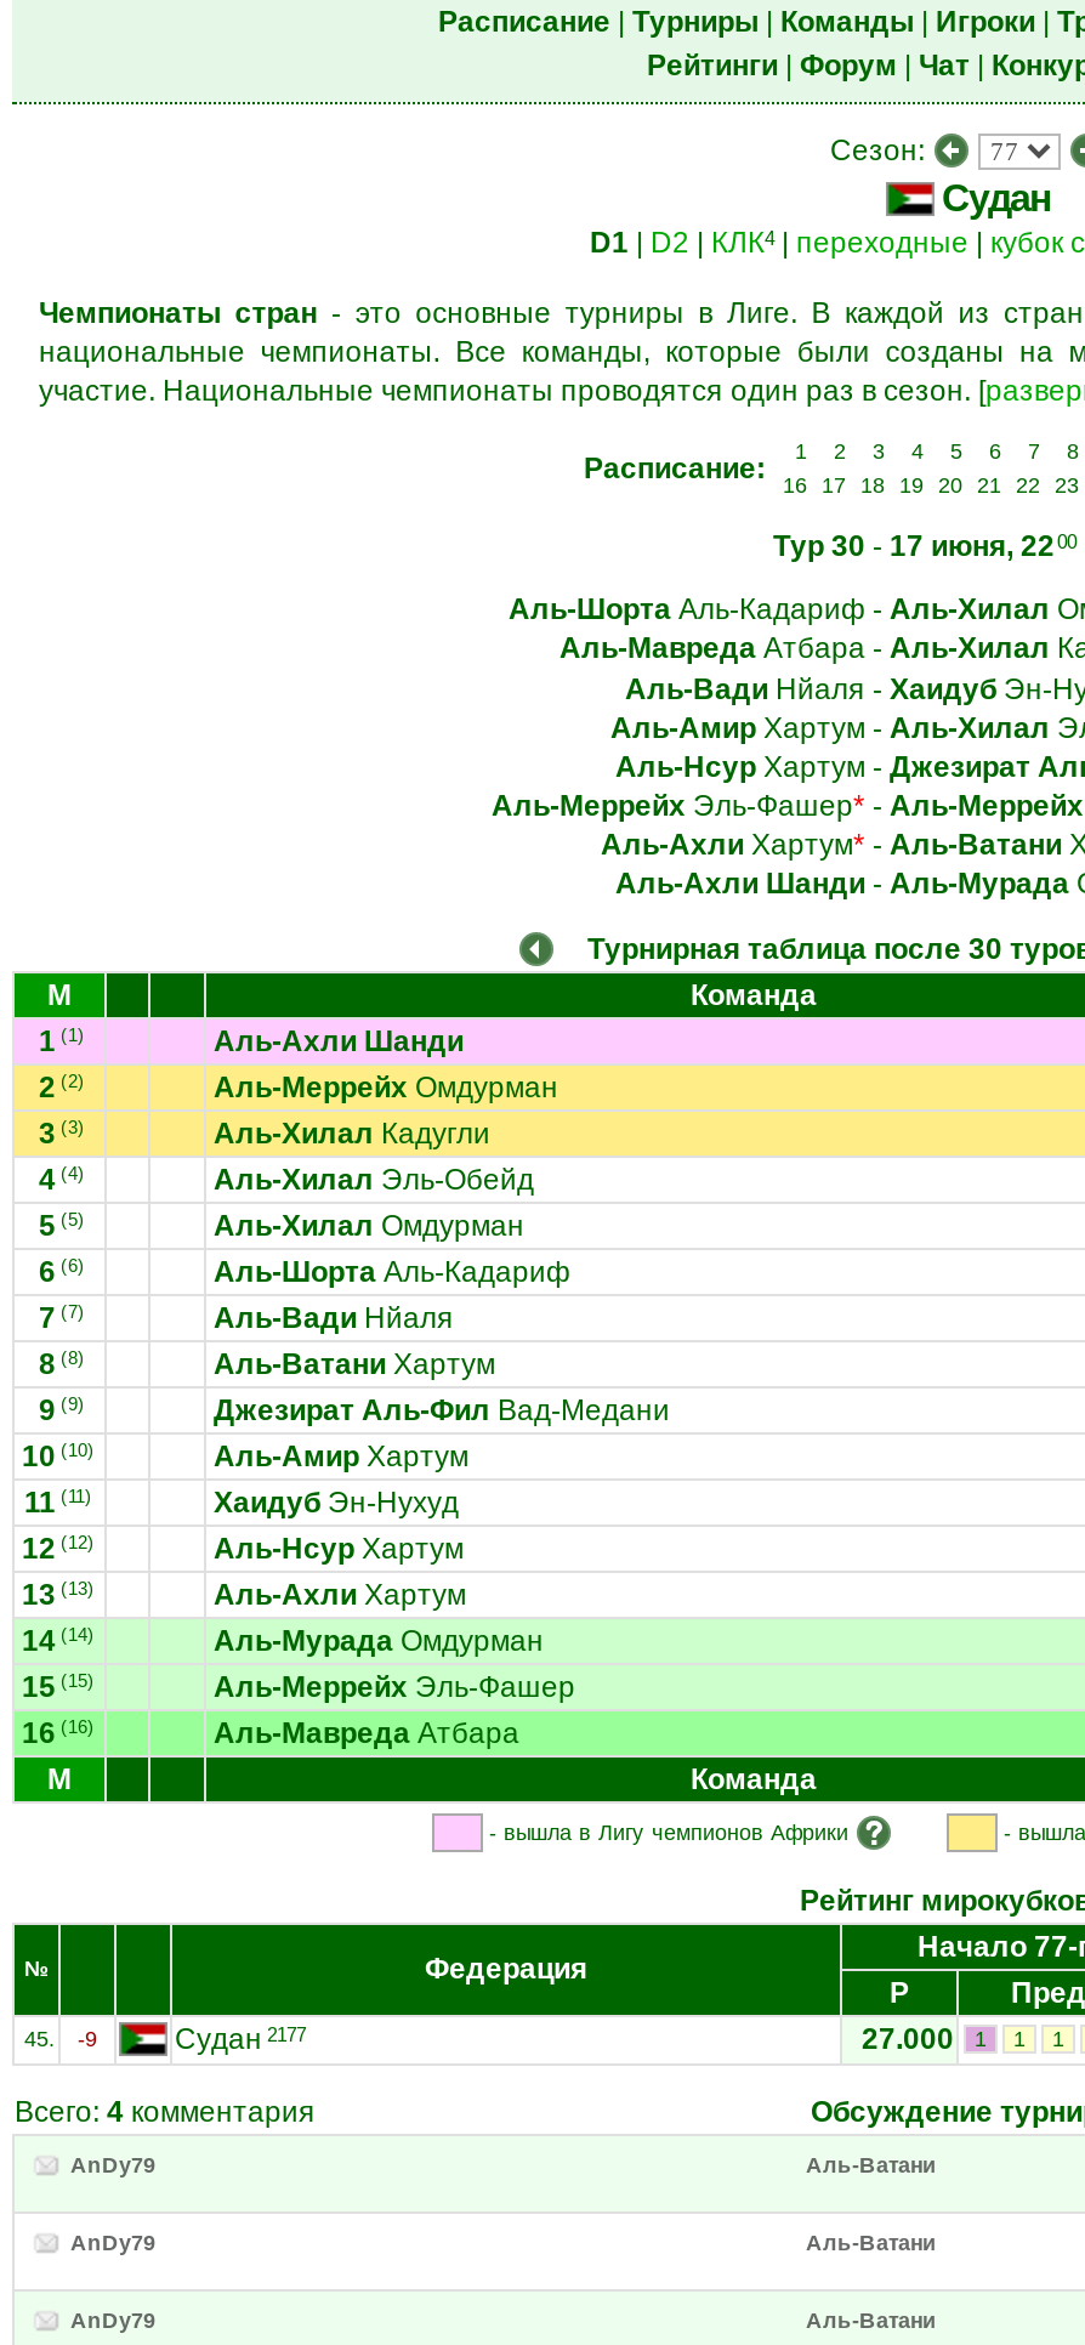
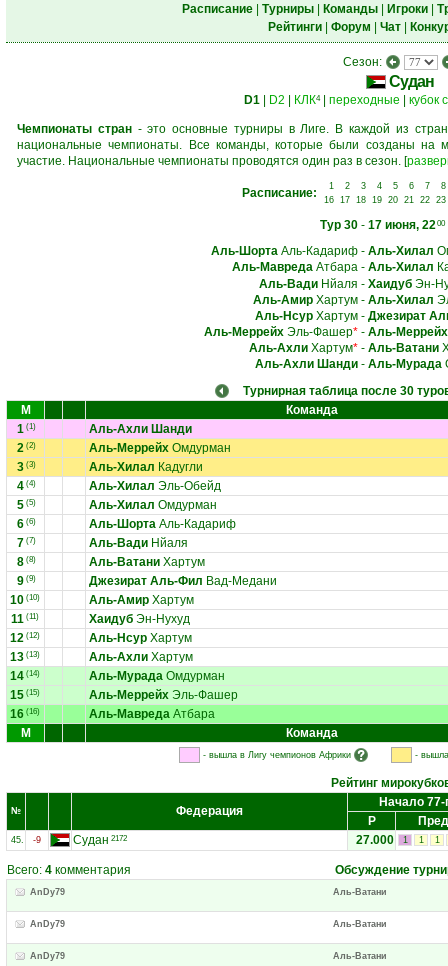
[175,2022,306,2056] Судан 2177 -> [73,833,127,847] Судан 2172

